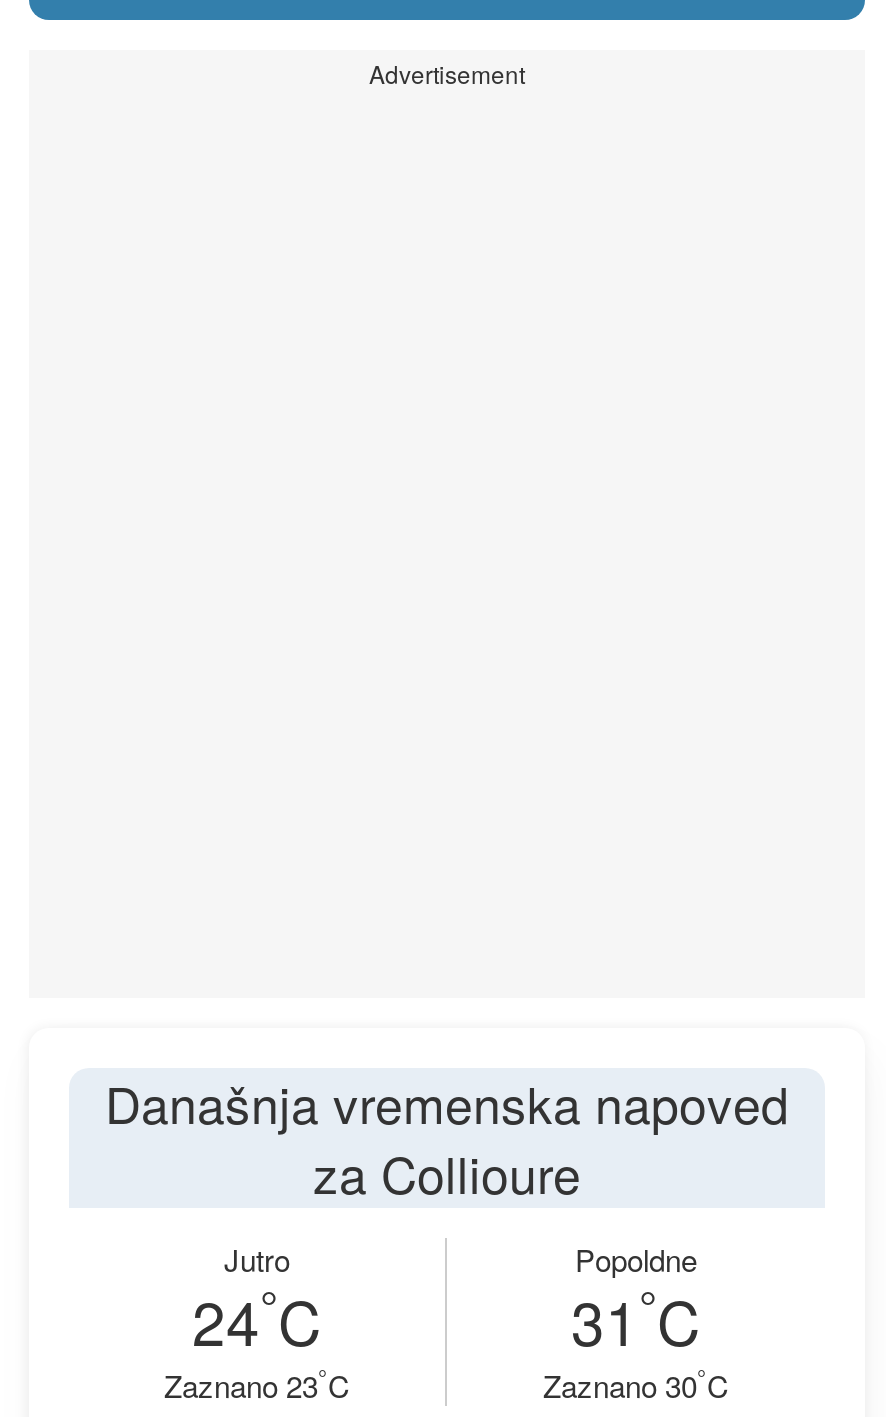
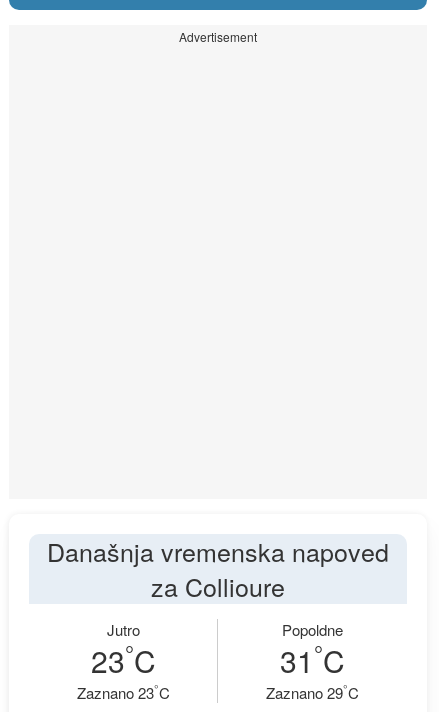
[192,1272,322,1364] 24°C -> [90,636,155,682] 23°C
[543,1361,729,1406] Zaznano 30°C -> [266,680,359,703] Zaznano 29°C

